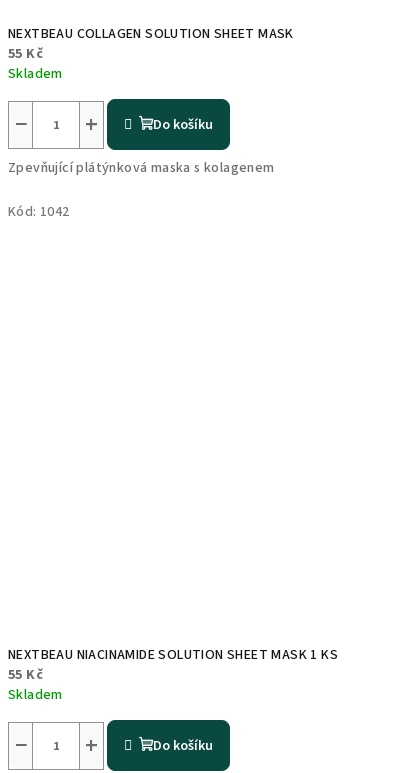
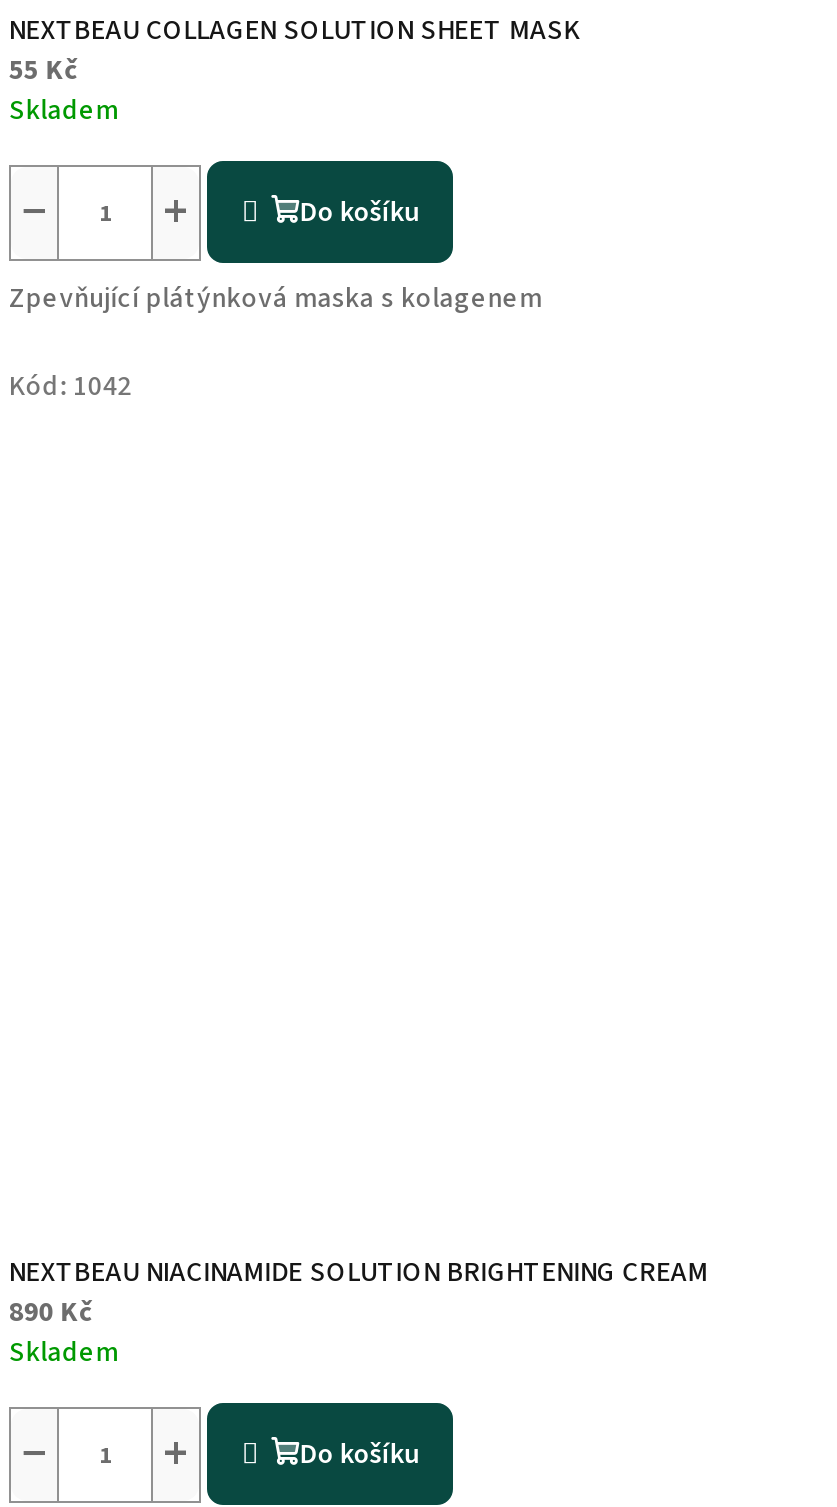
[8,645,338,685] NEXTBEAU NIACINAMIDE SOLUTION SHEET MASK 1 KS | 55 Kč -> [9,1254,709,1334] NEXTBEAU NIACINAMIDE SOLUTION BRIGHTENING CREAM | 890 Kč

